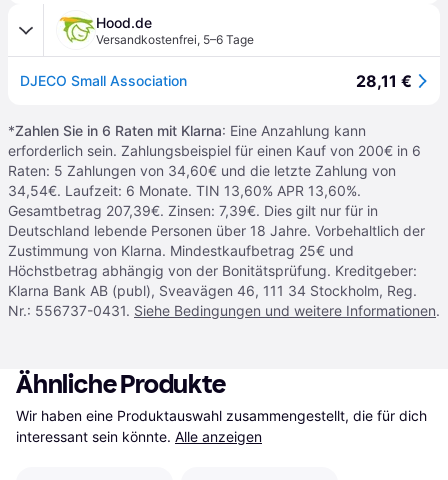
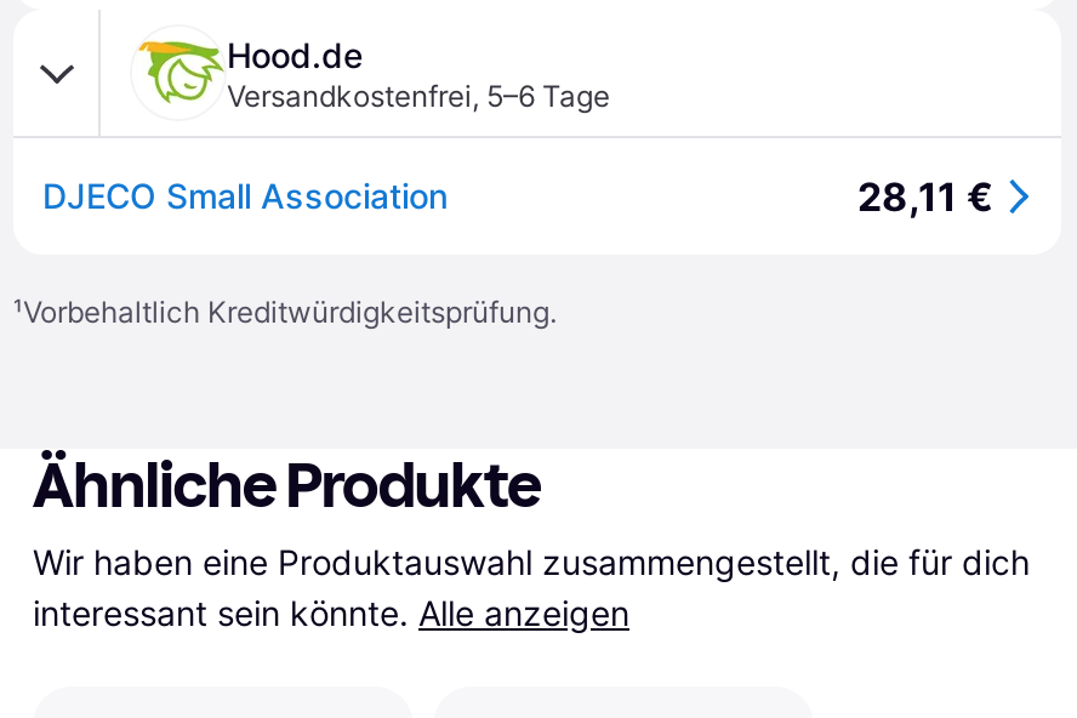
[8,122,440,319] *Zahlen Sie in 6 Raten mit Klarna: Eine Anzahlung kann | erforderlich sein. Zahlungsbeispiel für einen Kauf von 200€ in 6 | Raten: 5 Zahlungen von 34,60€ und die letzte Zahlung von | 34,54€. Laufzeit: 6 Monate. TIN 13,60% APR 13,60%. | Gesamtbetrag 207,39€. Zinsen: 7,39€. Dies gilt nur für in | Deutschland lebende Personen über 18 Jahre. Vorbehaltlich der | Zustimmung von Klarna. Mindestkaufbetrag 25€ und | Höchstbetrag abhängig von der Bonitätsprüfung. Kreditgeber: | Klarna Bank AB (publ), Sveavägen 46, 111 34 Stockholm, Reg. | Nr.: 556737-0431. Siehe Bedingungen und weitere Informationen. -> [13,294,557,330] ¹Vorbehaltlich Kreditwürdigkeitsprüfung.

